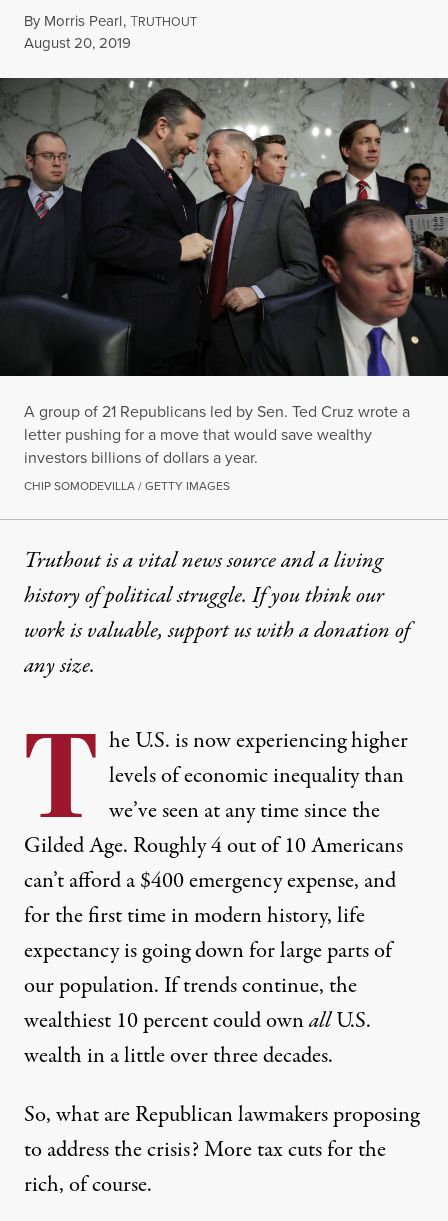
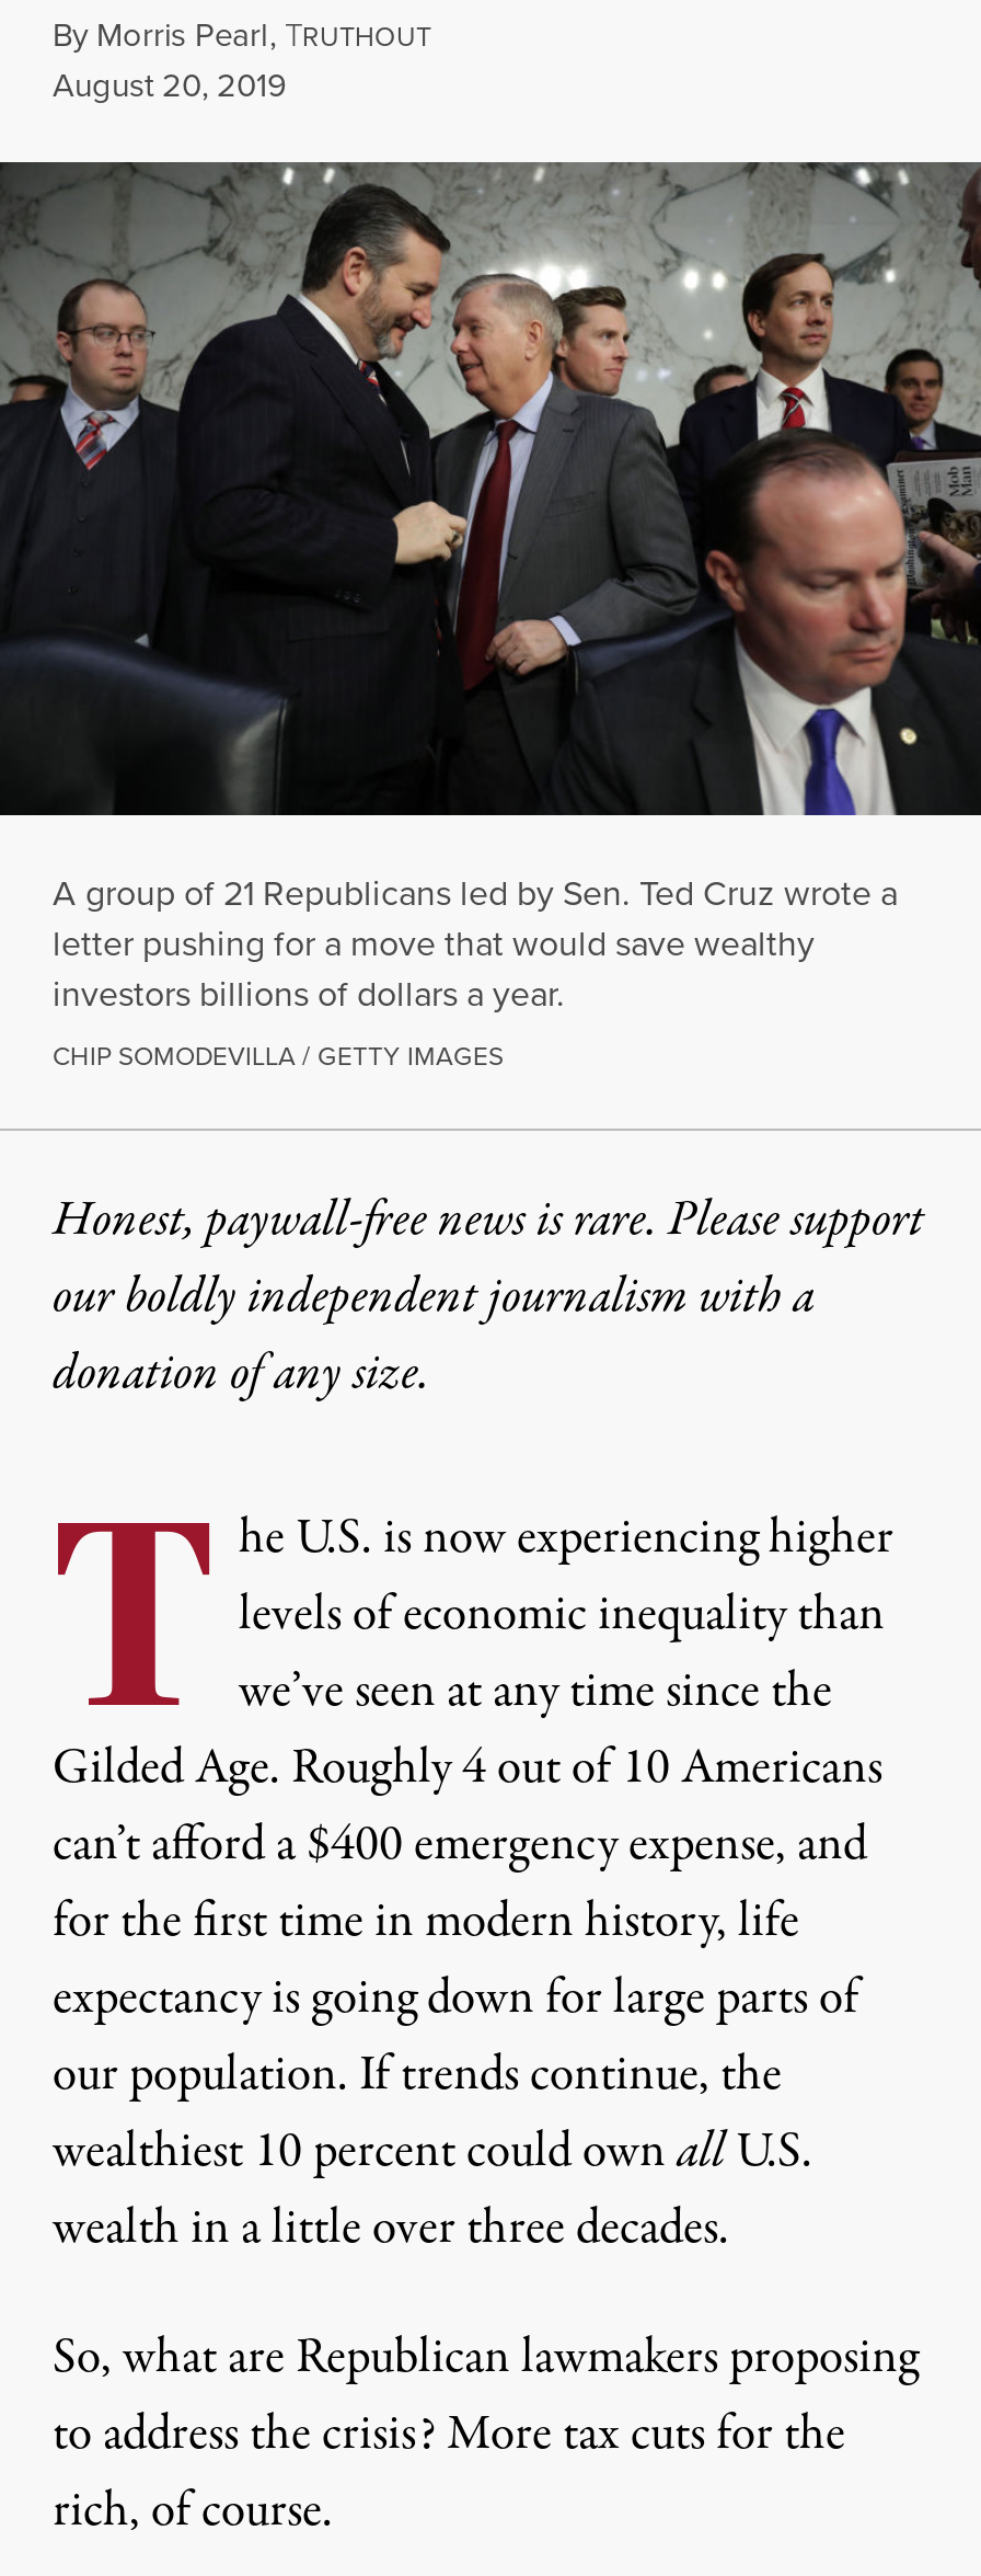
[24,545,410,682] Truthout is a vital news source and a living | history of political struggle. If you think our | work is valuable, support us with a donation of | any size. -> [53,1187,924,1410] Honest, paywall-free news is rare. Please support | our boldly independent journalism with a | donation of any size.

